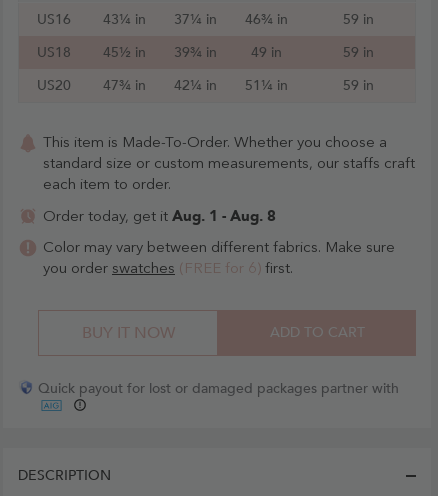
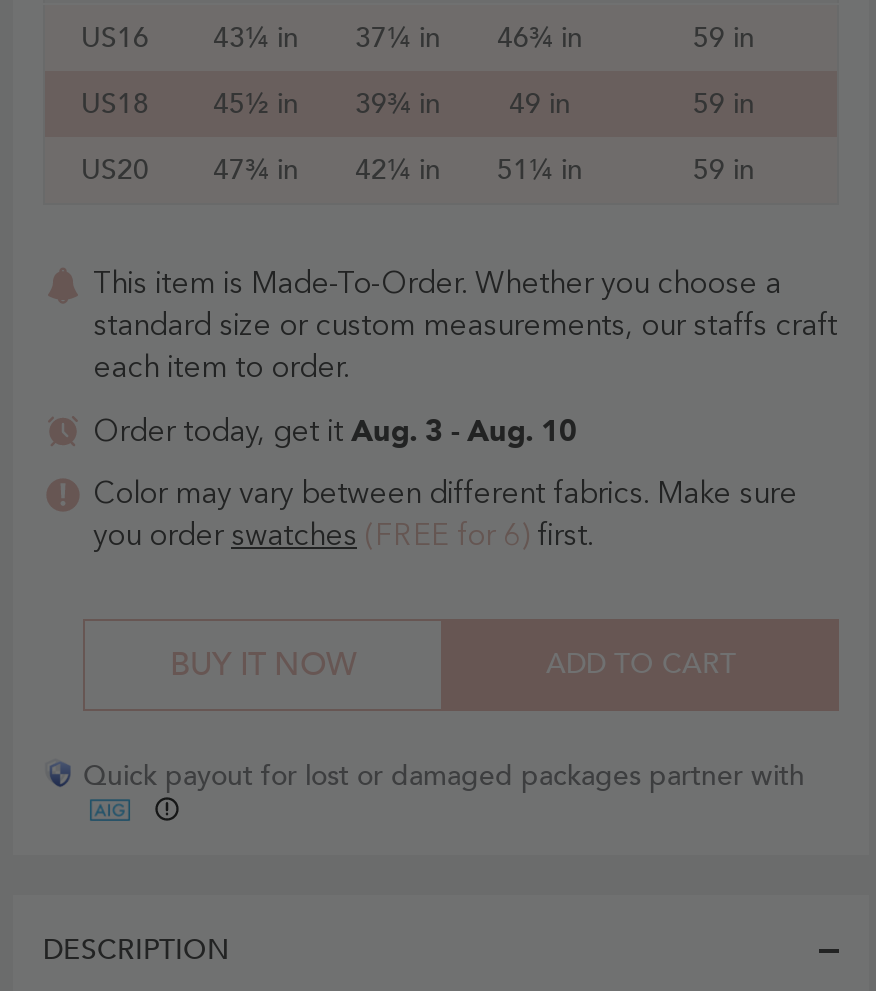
[43,206,276,226] Order today, get it Aug. 1 - Aug. 8 -> [93,410,577,450] Order today, get it Aug. 3 - Aug. 10

